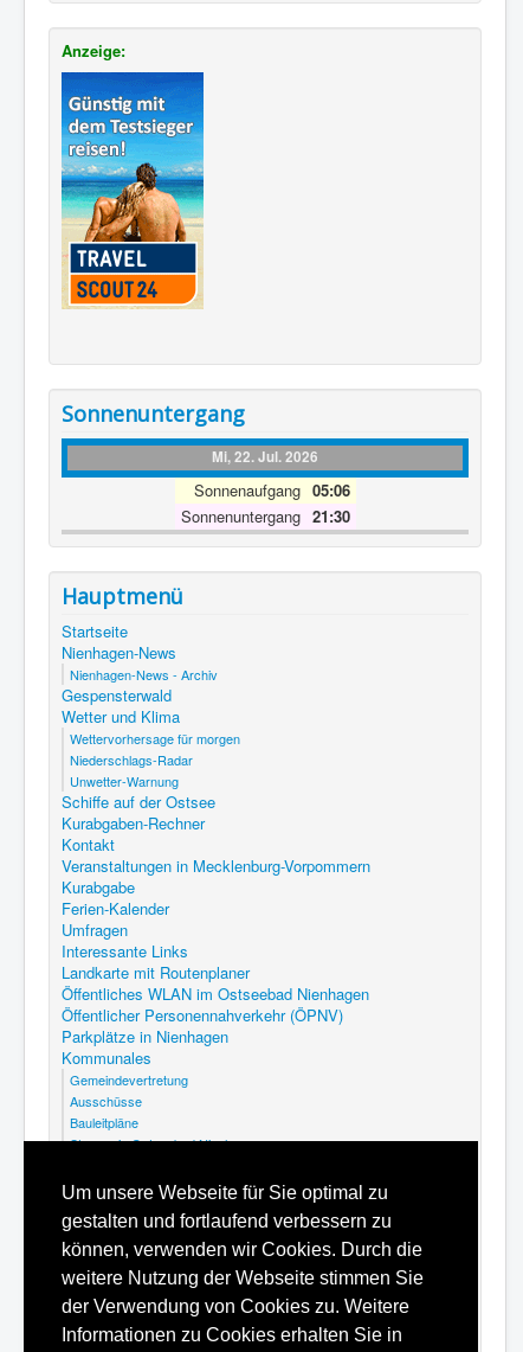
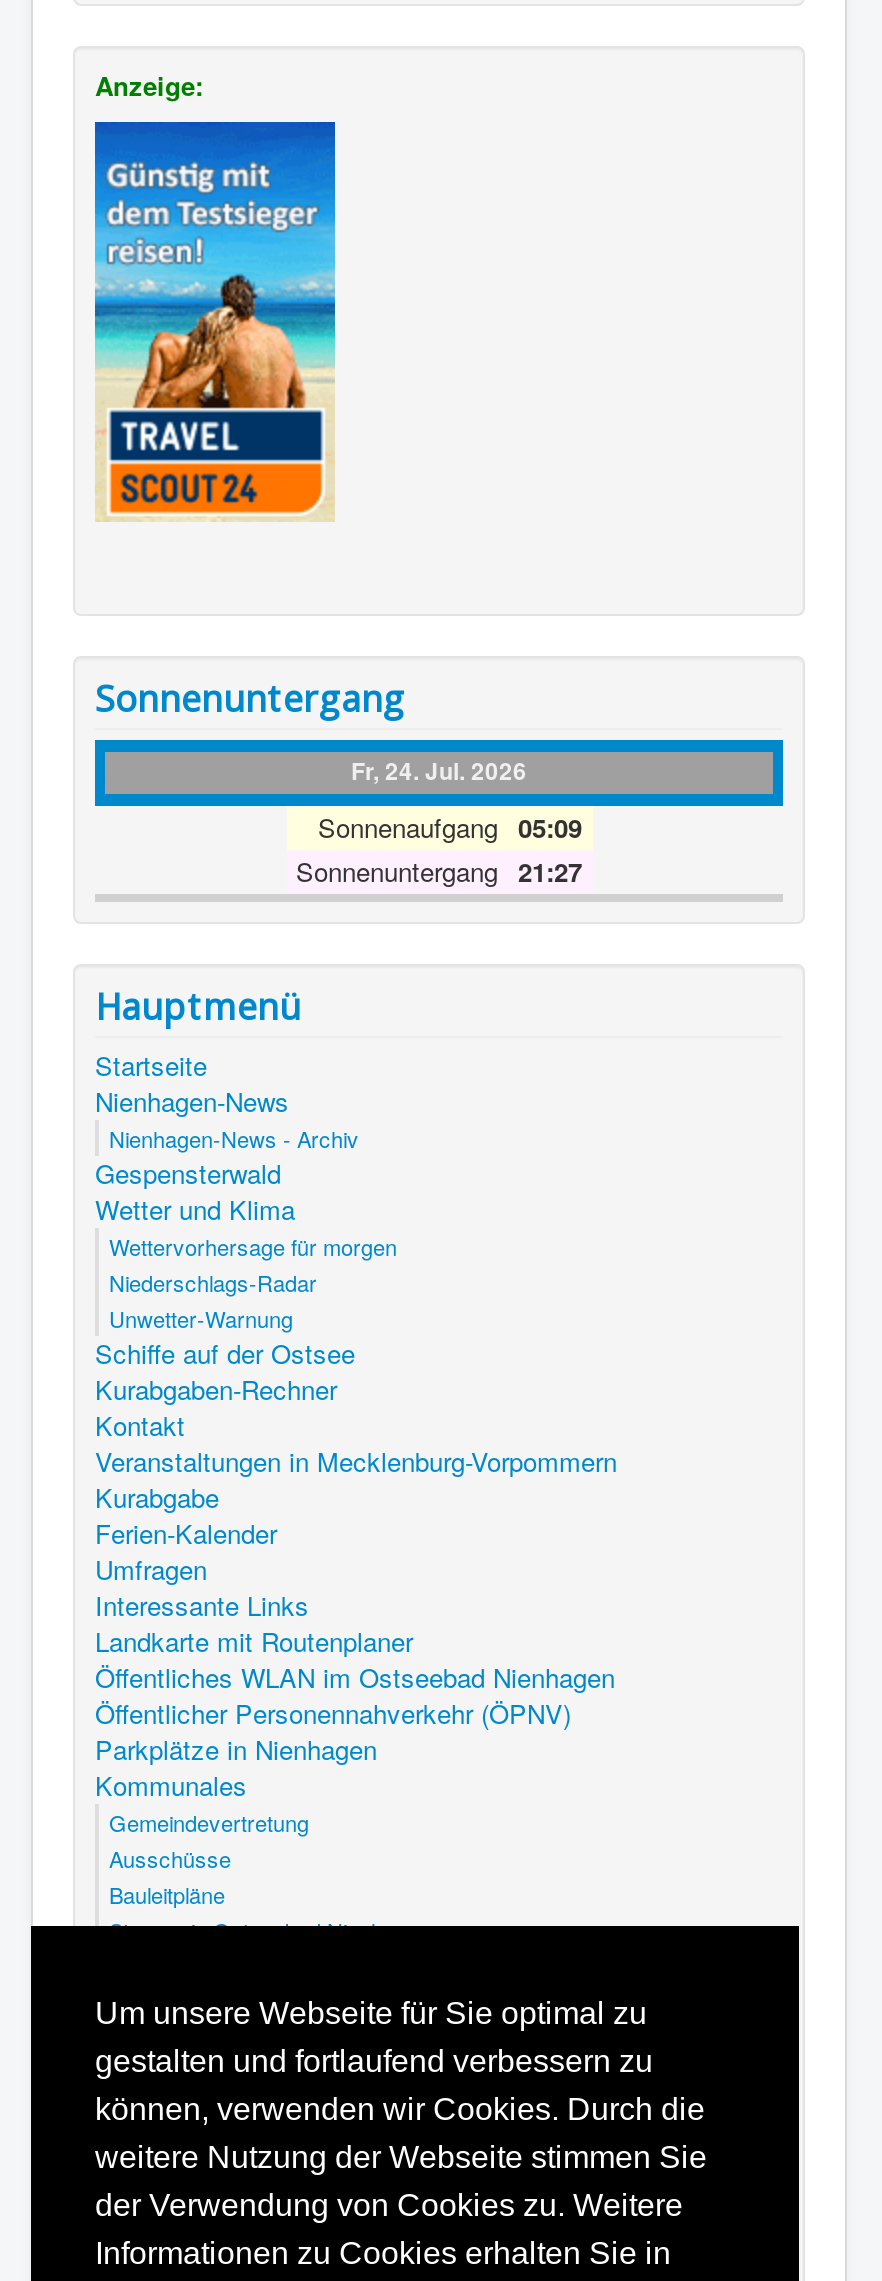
[212,447,318,467] Mi, 22. Jul. 2026 -> [351,755,527,789] Fr, 24. Jul. 2026
[193,479,350,502] Sonnenaufgang 05:06 -> [318,809,582,847] Sonnenaufgang 05:09
[180,505,350,528] Sonnenuntergang 21:30 -> [296,853,582,891] Sonnenuntergang 21:27

